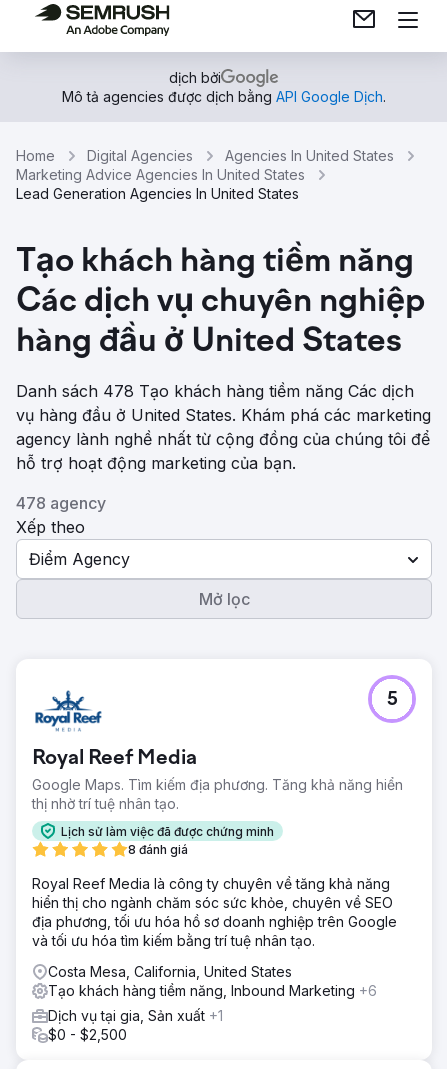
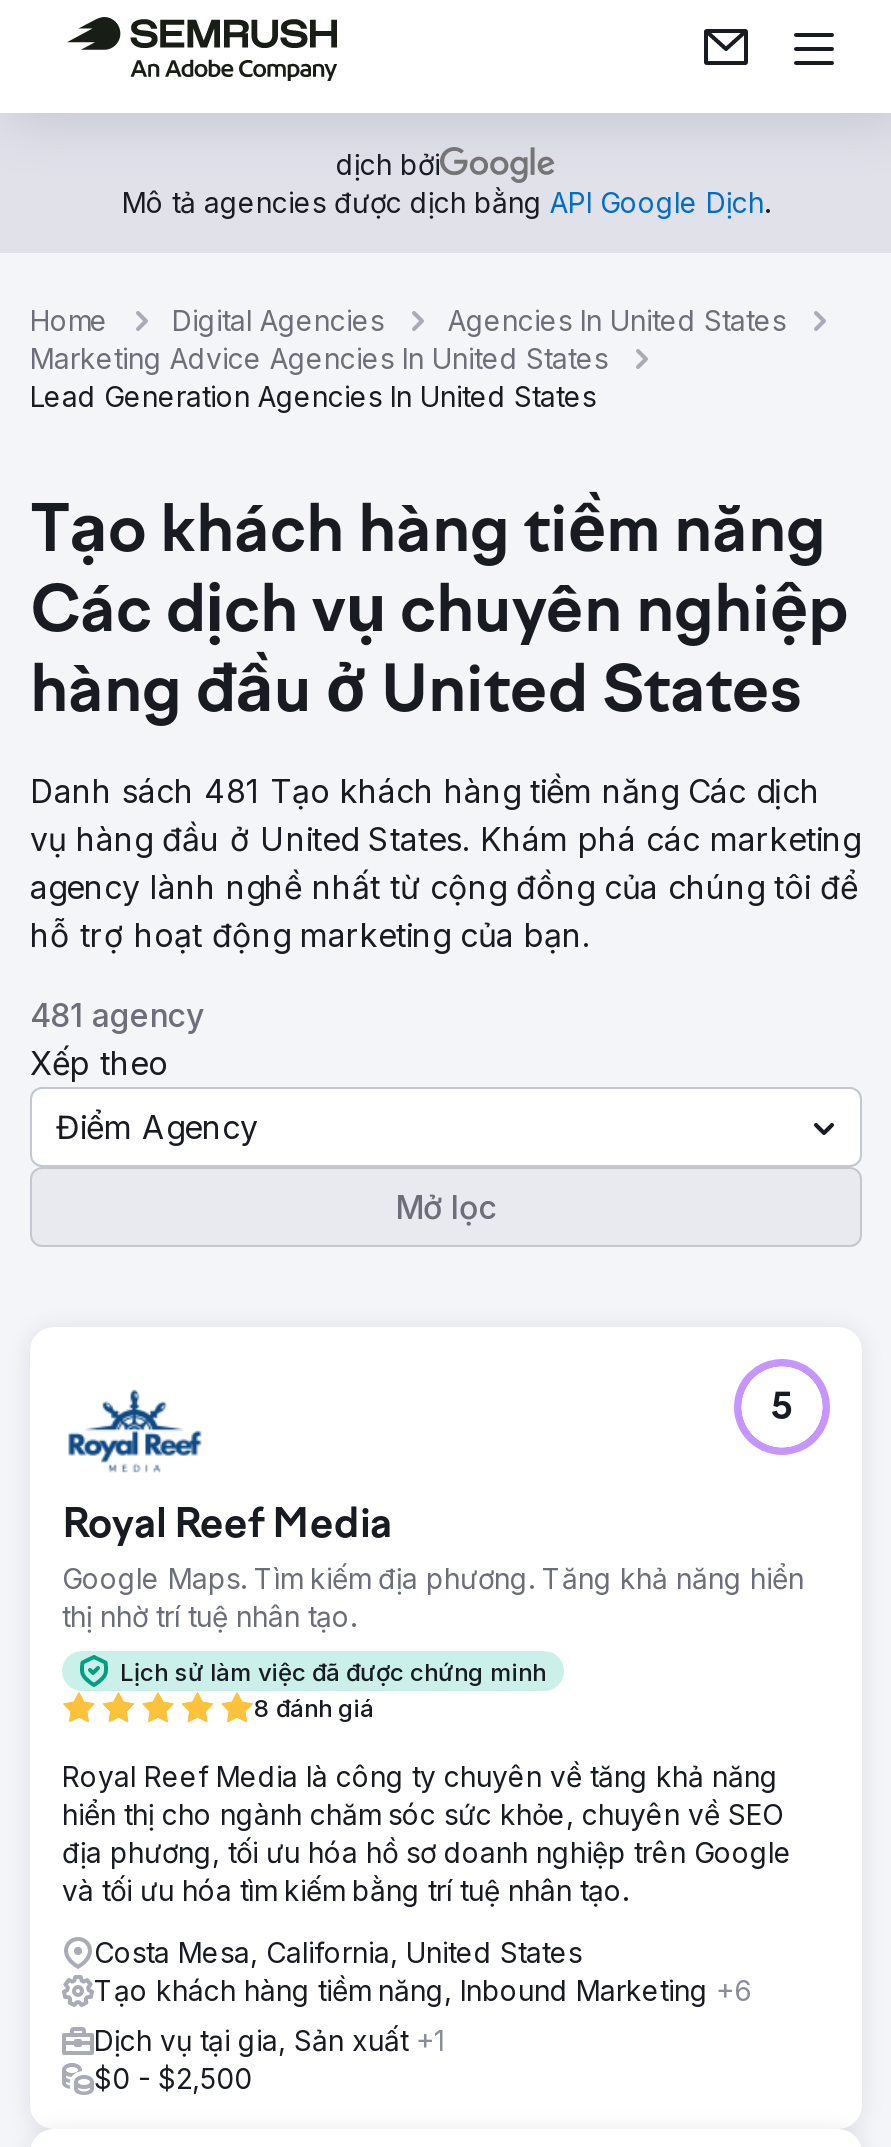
[16,381,414,401] Danh sách 478 Tạo khách hàng tiềm năng Các dịch -> [30,771,820,811] Danh sách 481 Tạo khách hàng tiềm năng Các dịch
[16,493,106,513] 478 agency -> [30,995,204,1035] 481 agency

